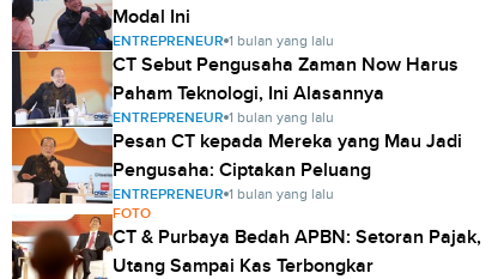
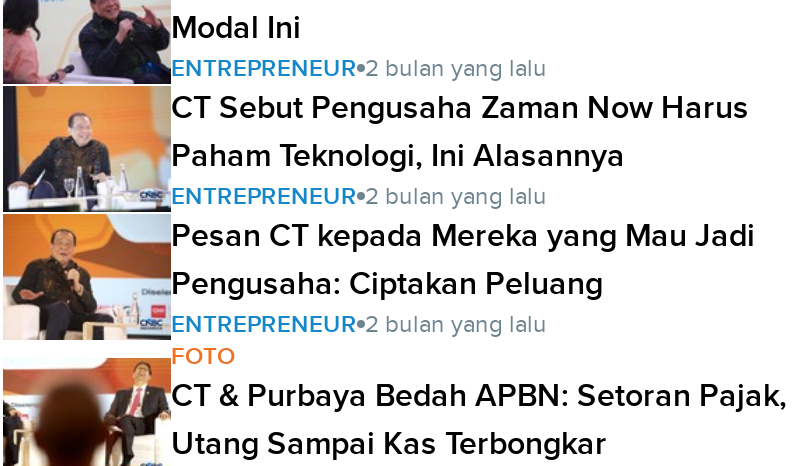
[113,32,334,49] ENTREPRENEUR 1 bulan yang lalu -> [171,54,547,82] ENTREPRENEUR 2 bulan yang lalu
[113,109,334,126] ENTREPRENEUR 1 bulan yang lalu -> [171,182,547,210] ENTREPRENEUR 2 bulan yang lalu
[113,186,334,202] ENTREPRENEUR 1 bulan yang lalu -> [171,310,547,338] ENTREPRENEUR 2 bulan yang lalu

